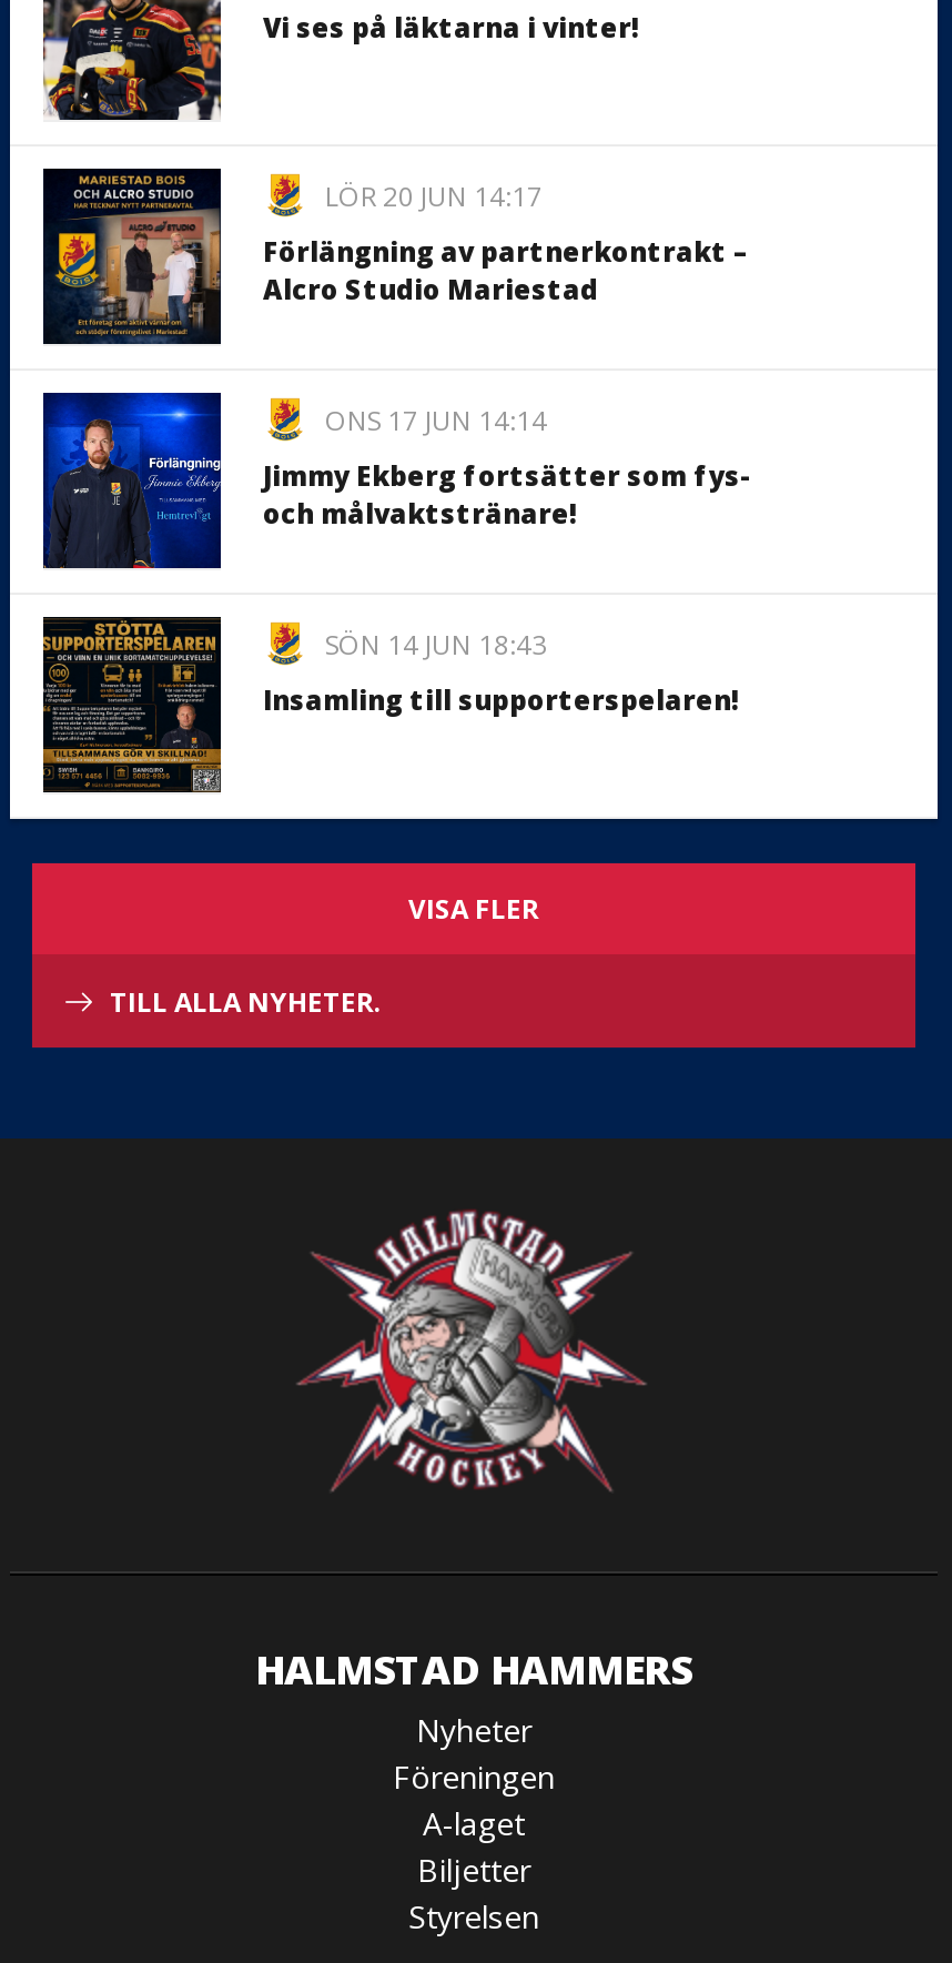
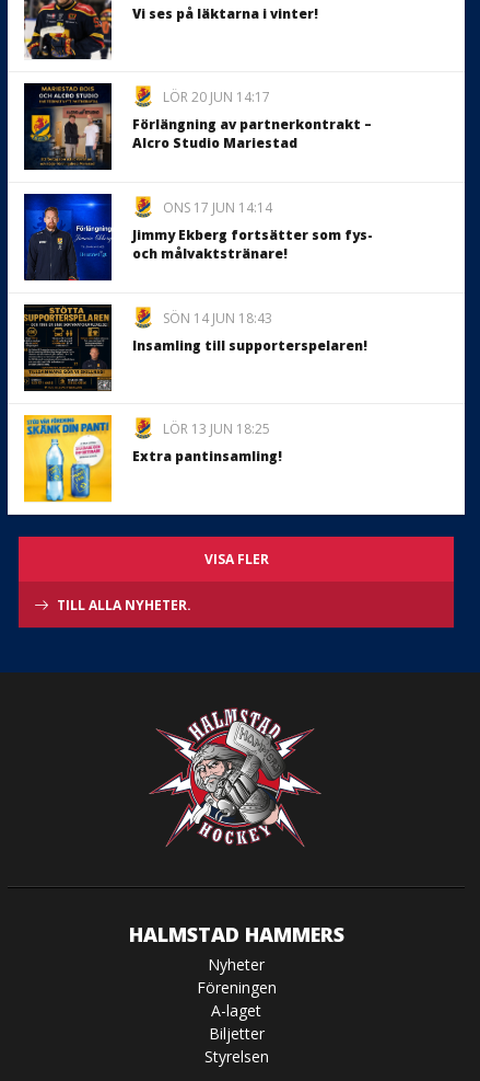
none -> [23,414,282,503] [image] | LÖR 13 JUN 18:25 | Extra pantinsamling!

